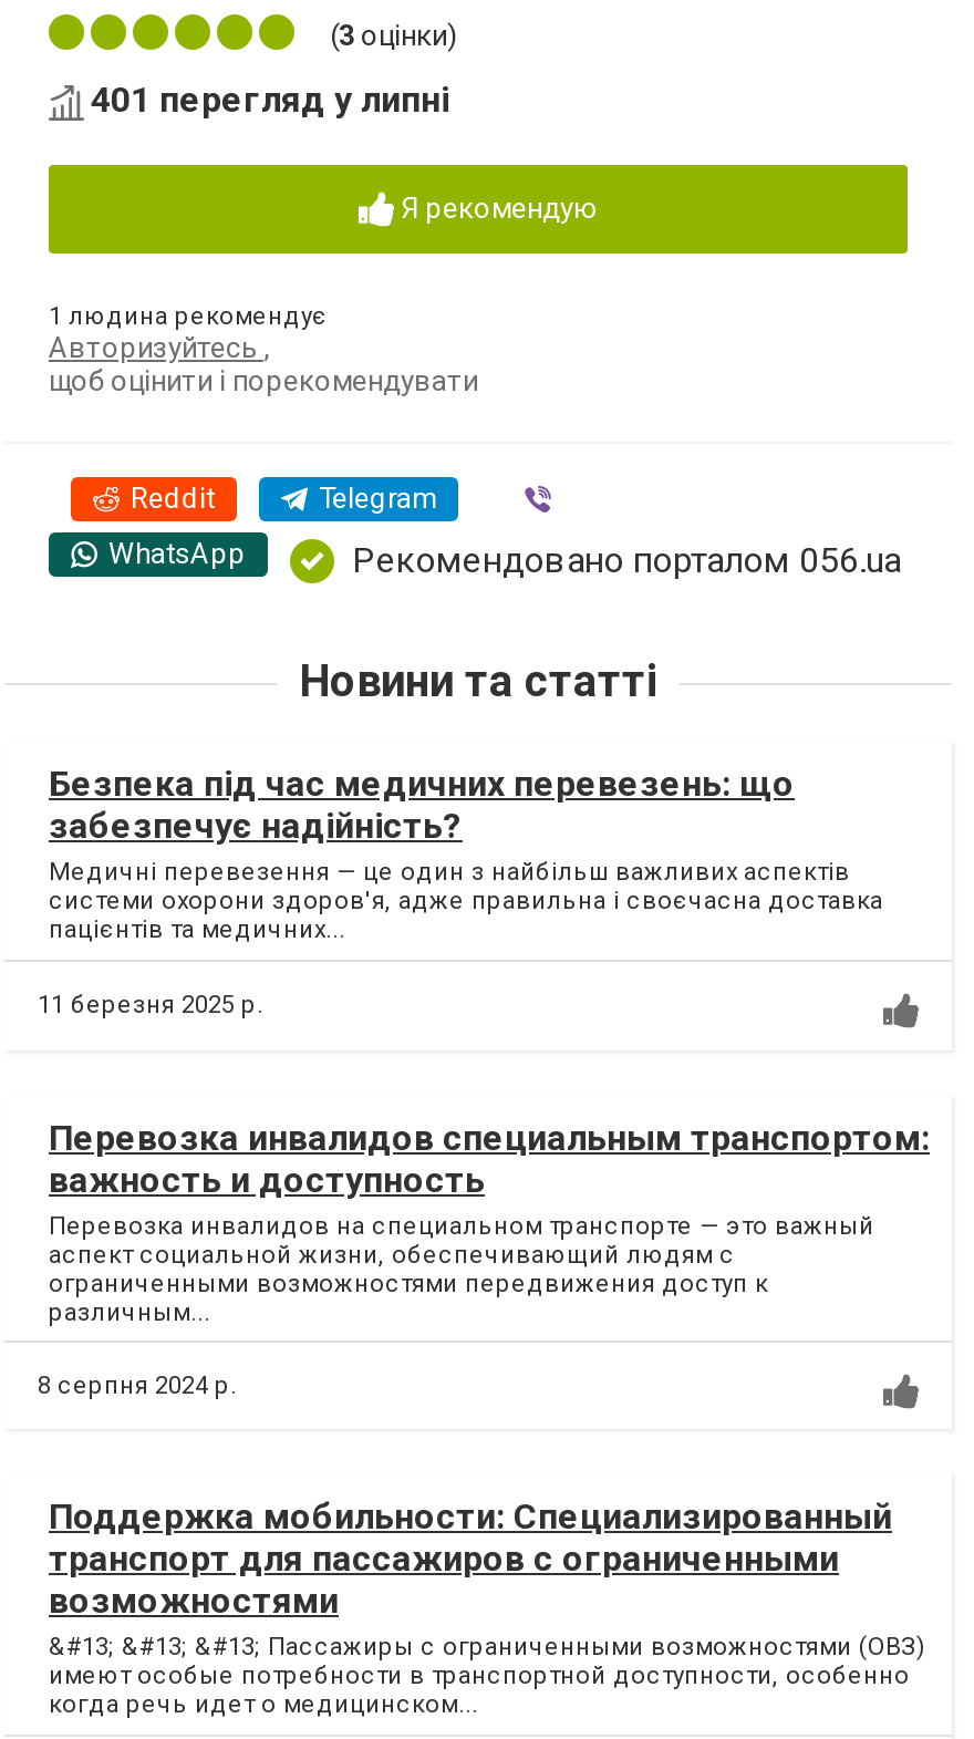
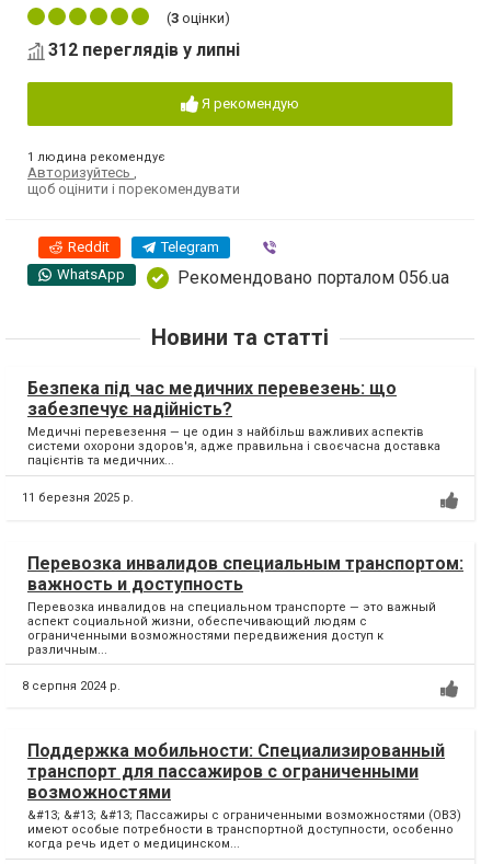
[91,78,449,120] 401 перегляд у липні -> [48,39,240,60] 312 переглядів у липні

